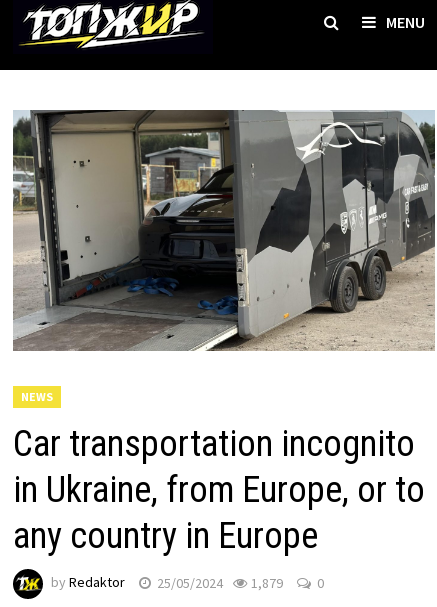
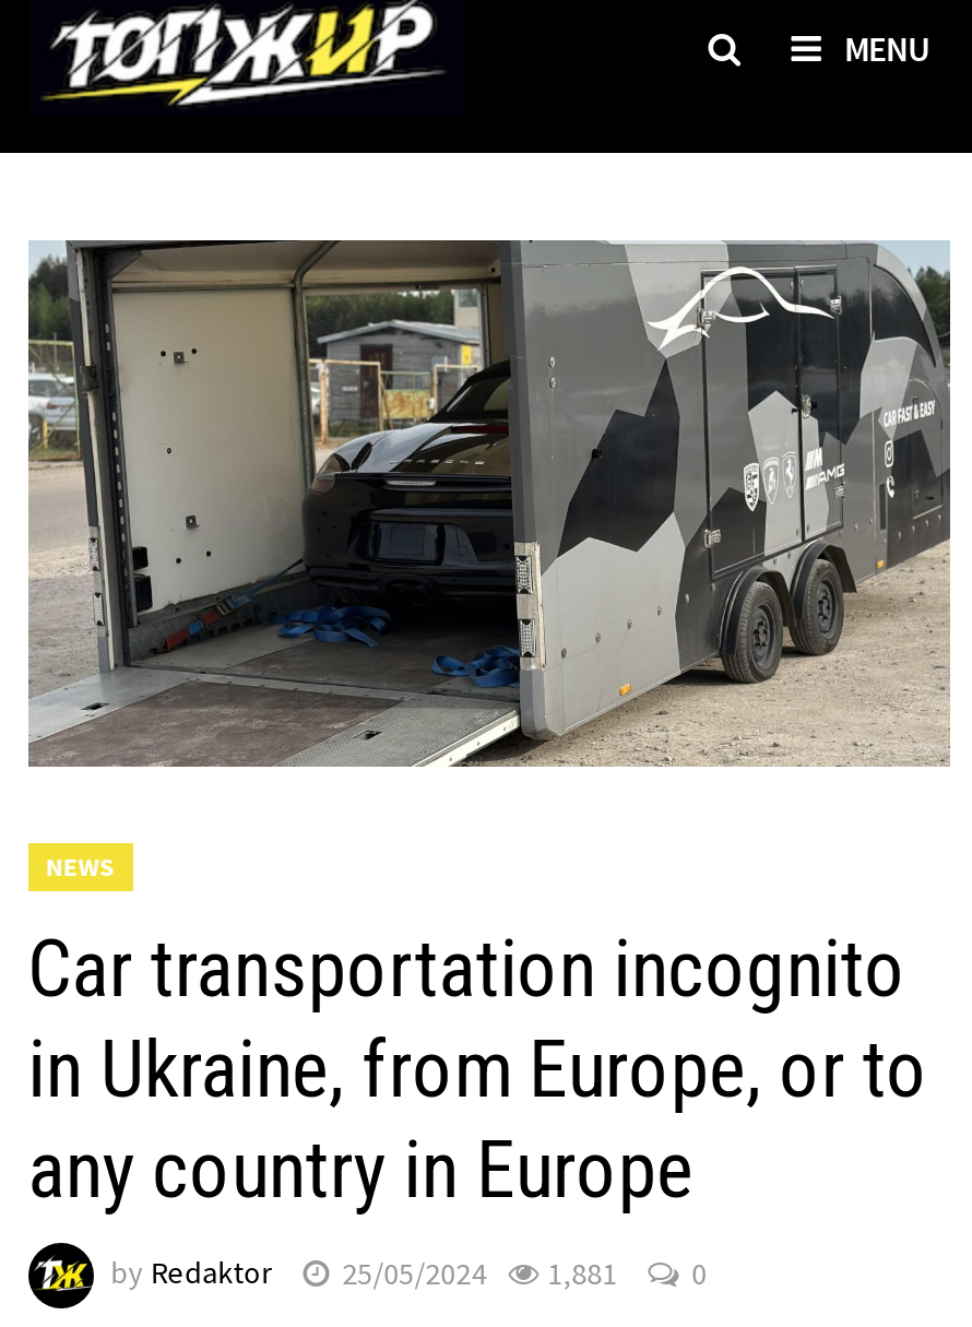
[51,574,324,592] by Redaktor 25/05/2024 1,879 0 -> [111,1253,707,1293] by Redaktor 25/05/2024 1,881 0

